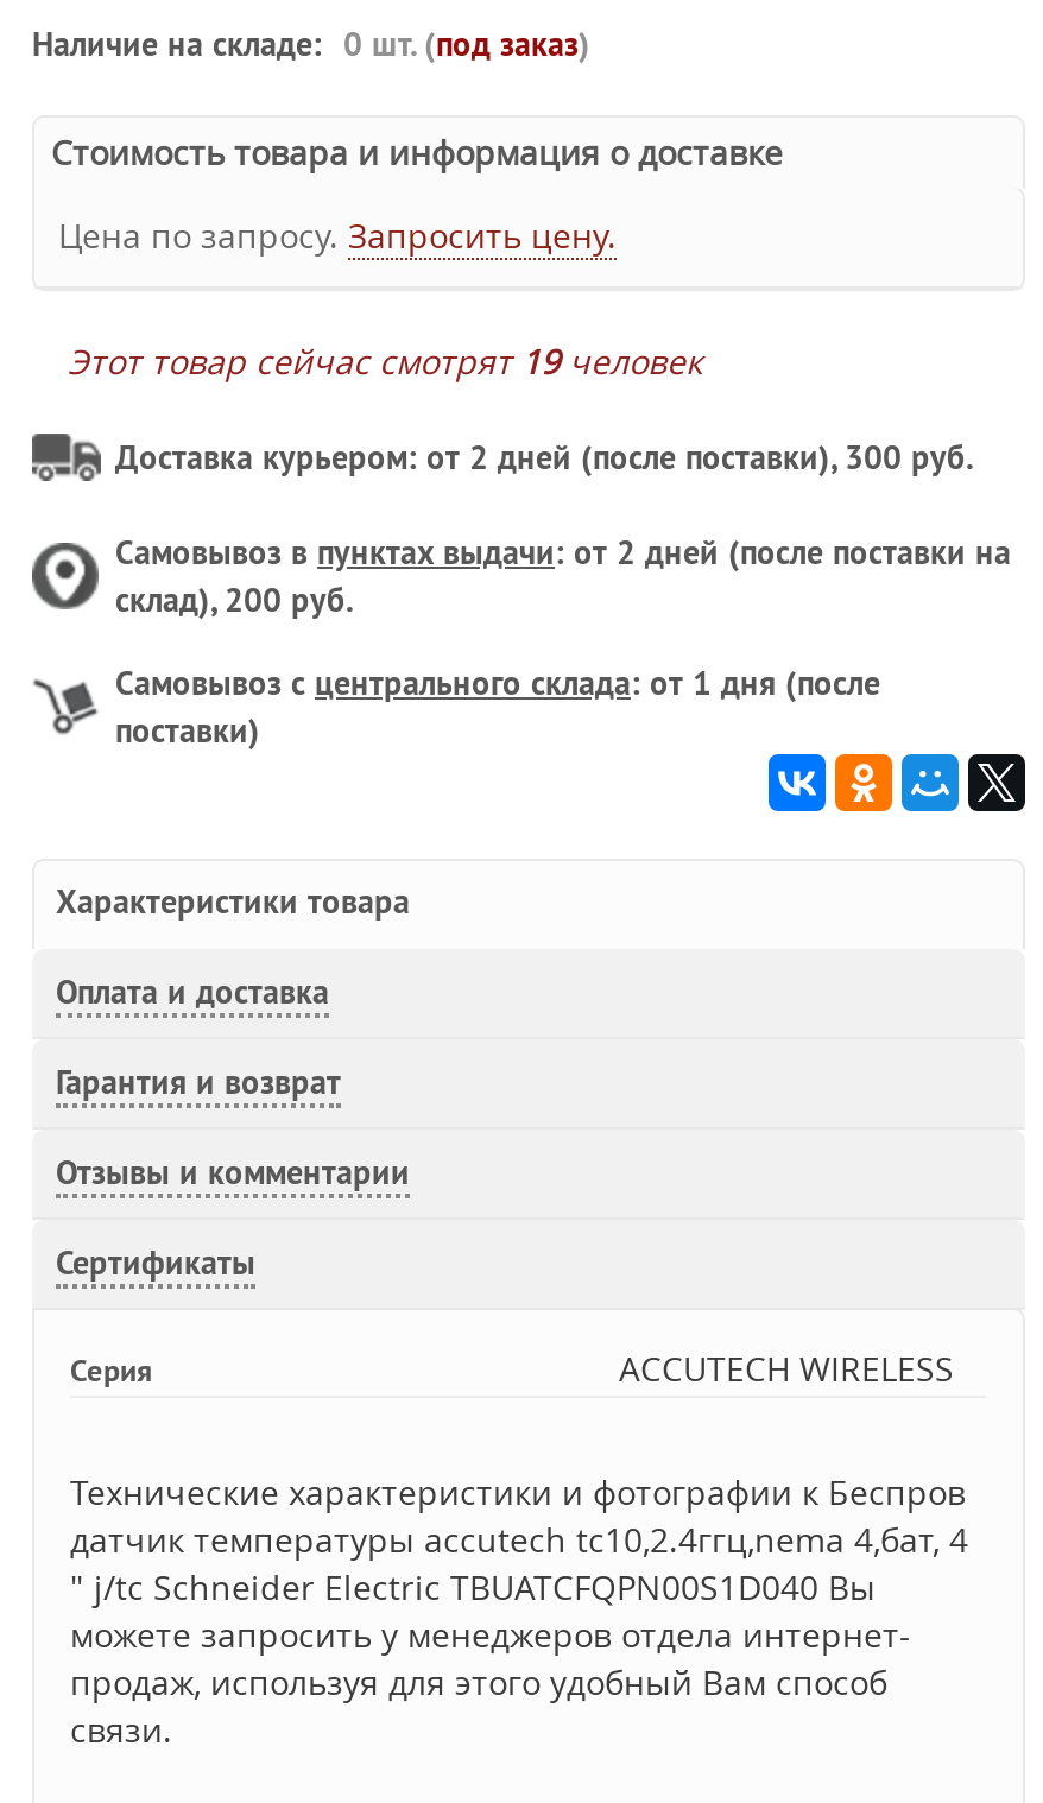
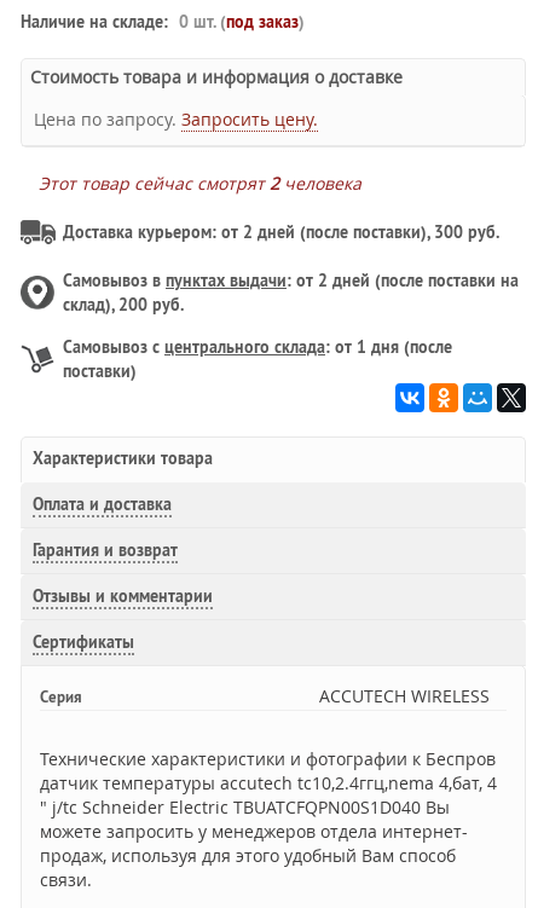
[68,339,702,384] Этот товар сейчас смотрят 19 человек -> [39,172,361,195] Этот товар сейчас смотрят 2 человека

